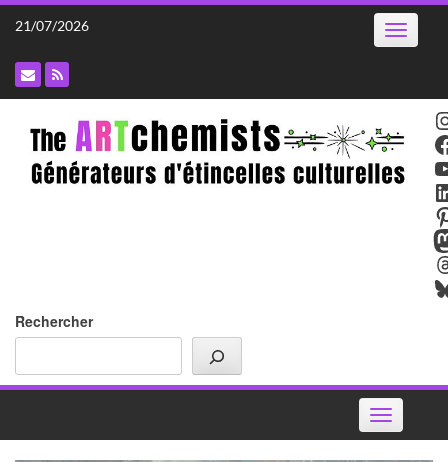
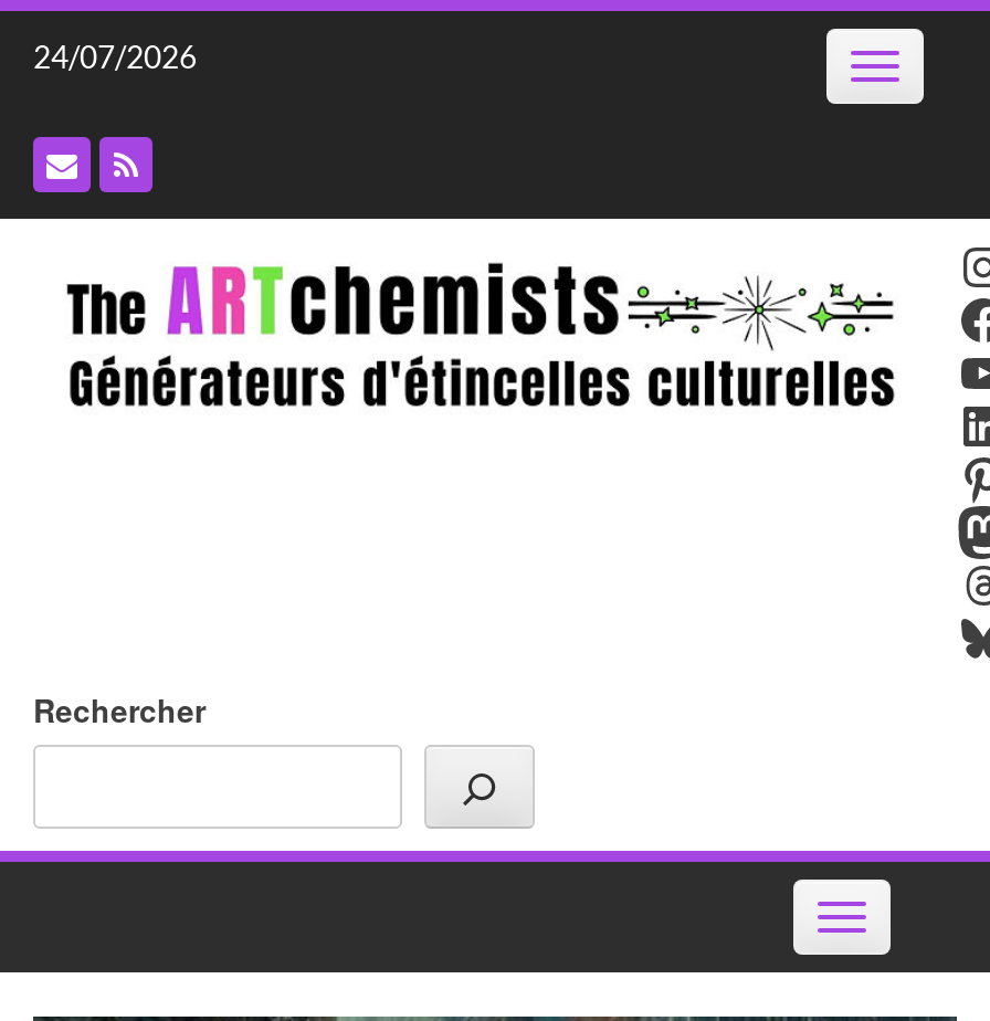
[15,17,89,34] 21/07/2026 -> [33,38,197,75] 24/07/2026

